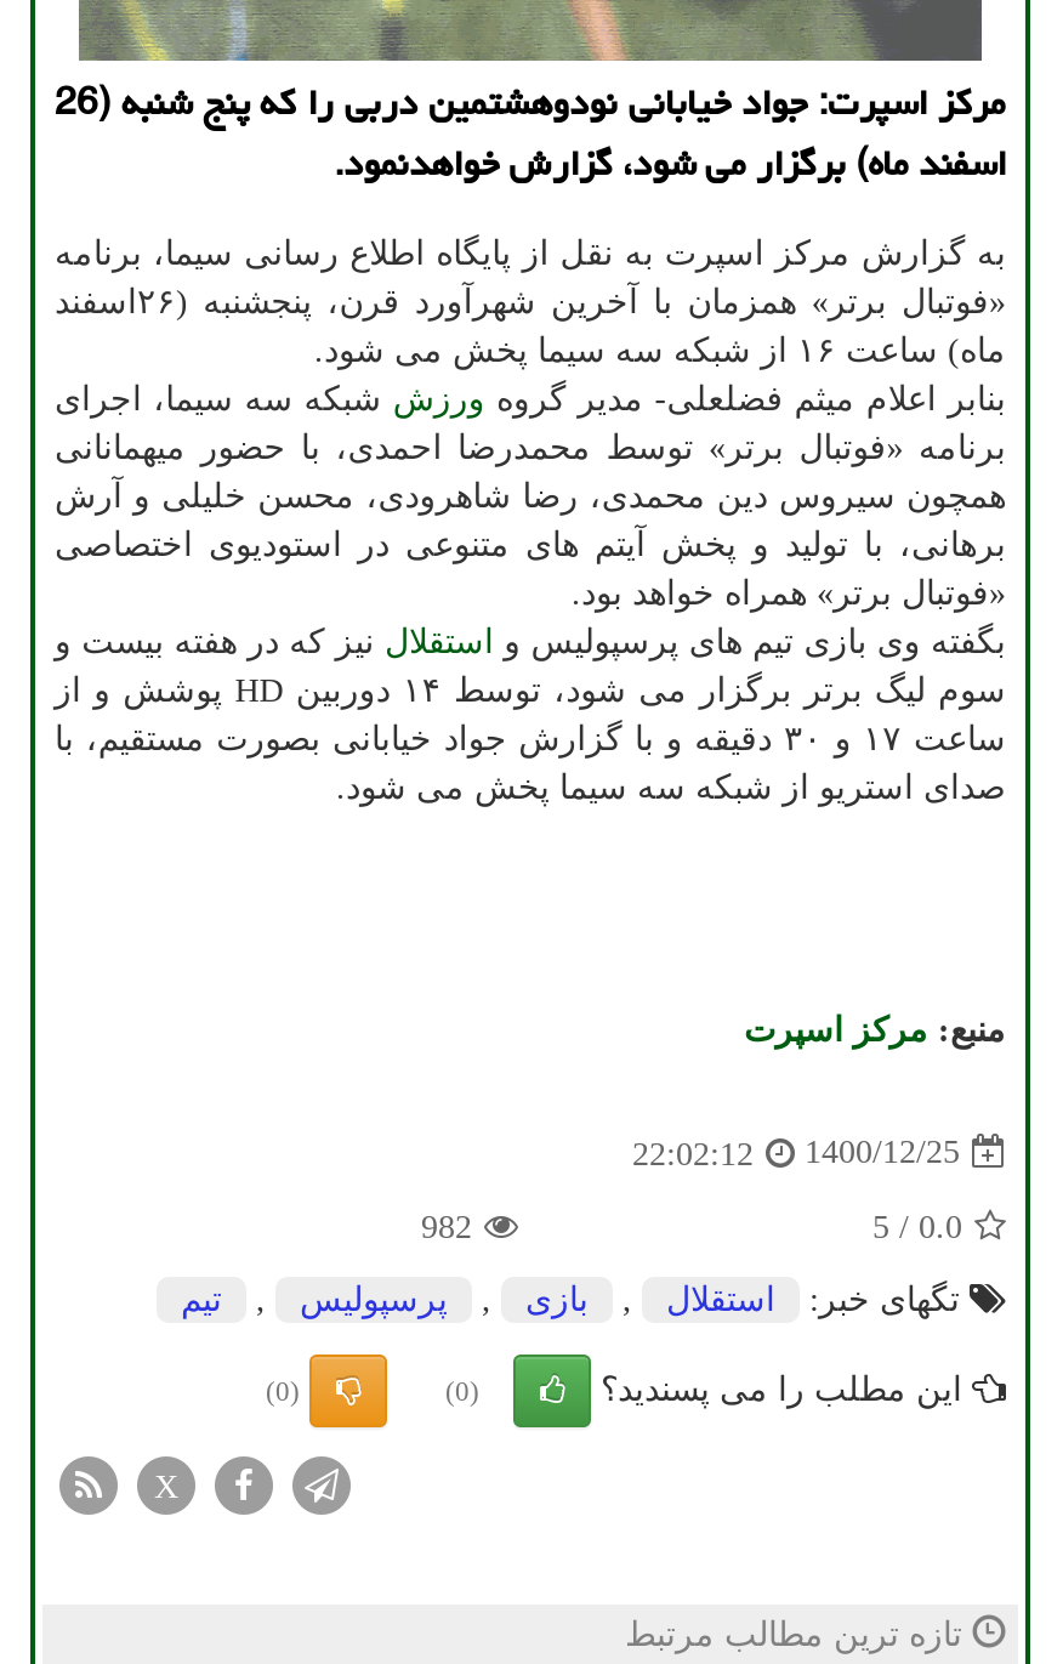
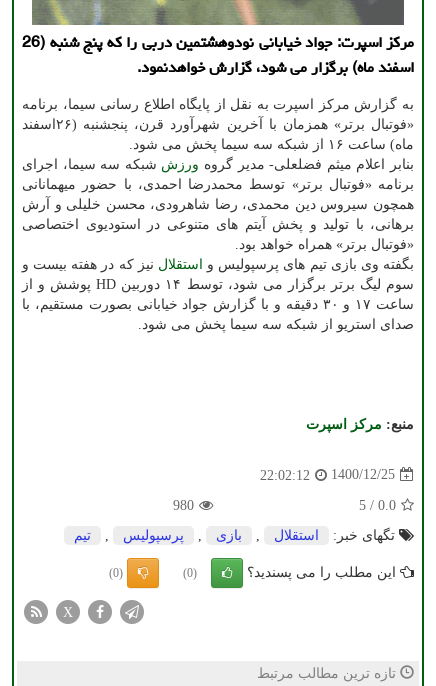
[421,1209,472,1245] 982 -> [173,498,194,513] 980

